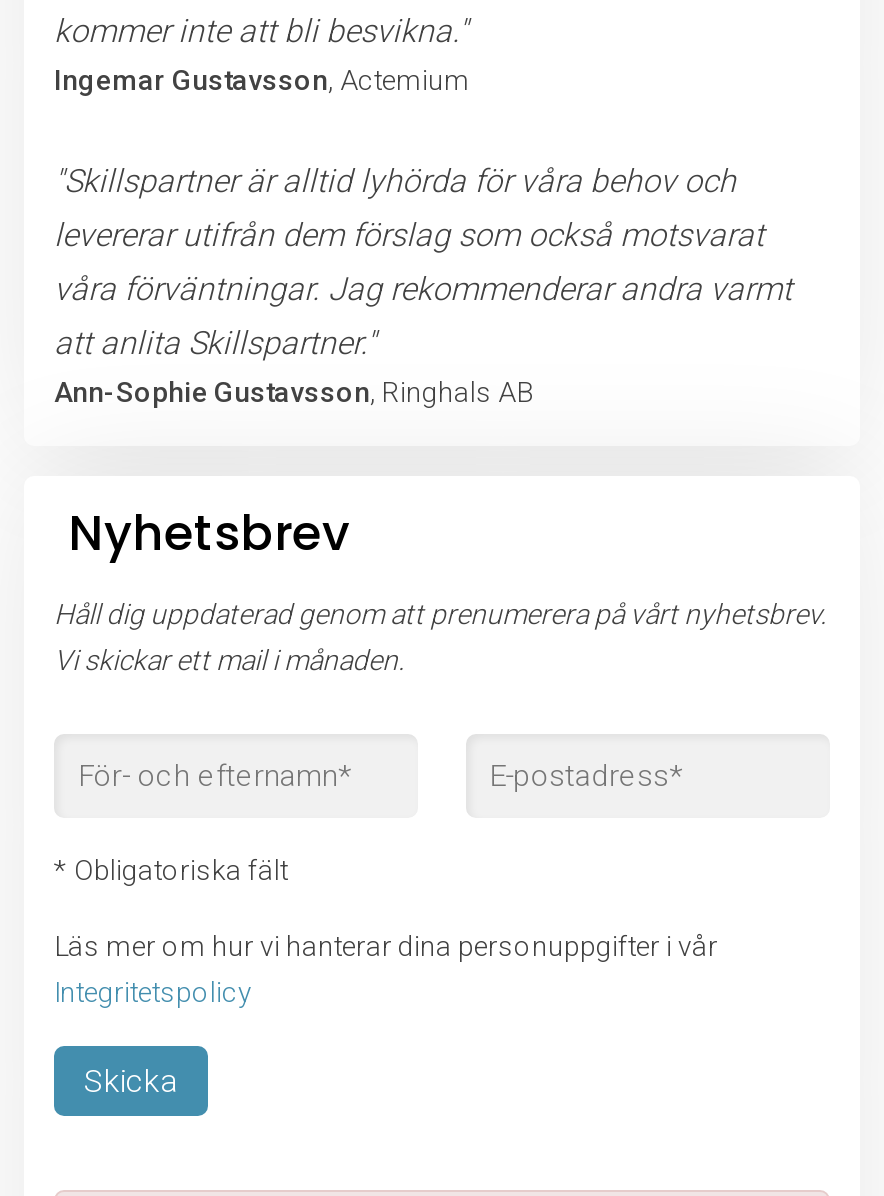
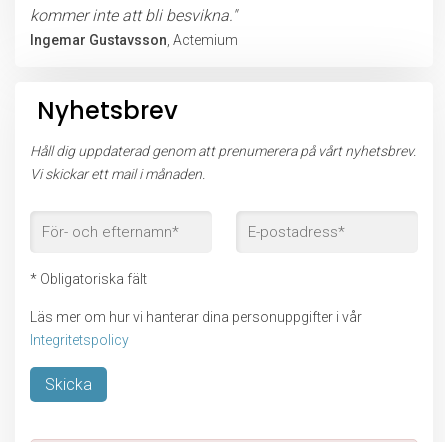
[54,162,792,408] "Skillspartner är alltid lyhörda för våra behov och | levererar utifrån dem förslag som också motsvarat | våra förväntningar. Jag rekommenderar andra varmt | att anlita Skillspartner." | Ann-Sophie Gustavsson, Ringhals AB -> none

